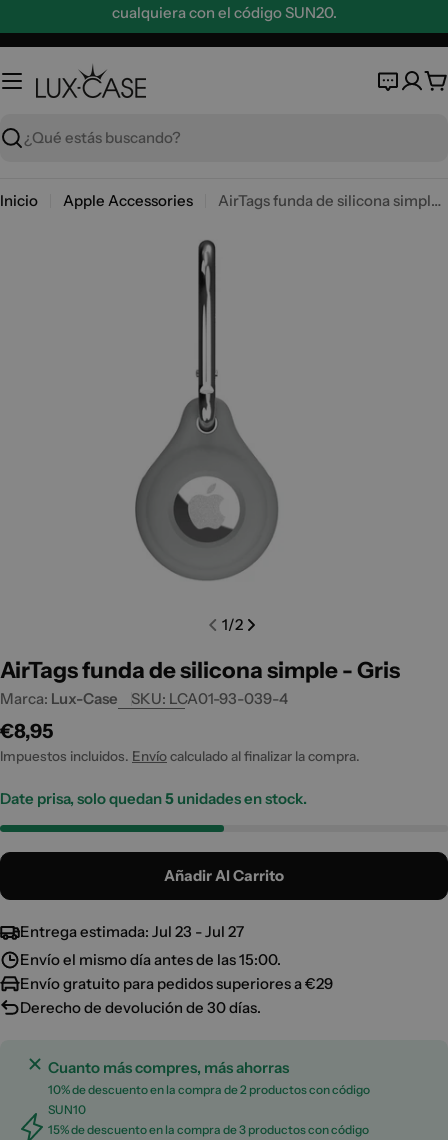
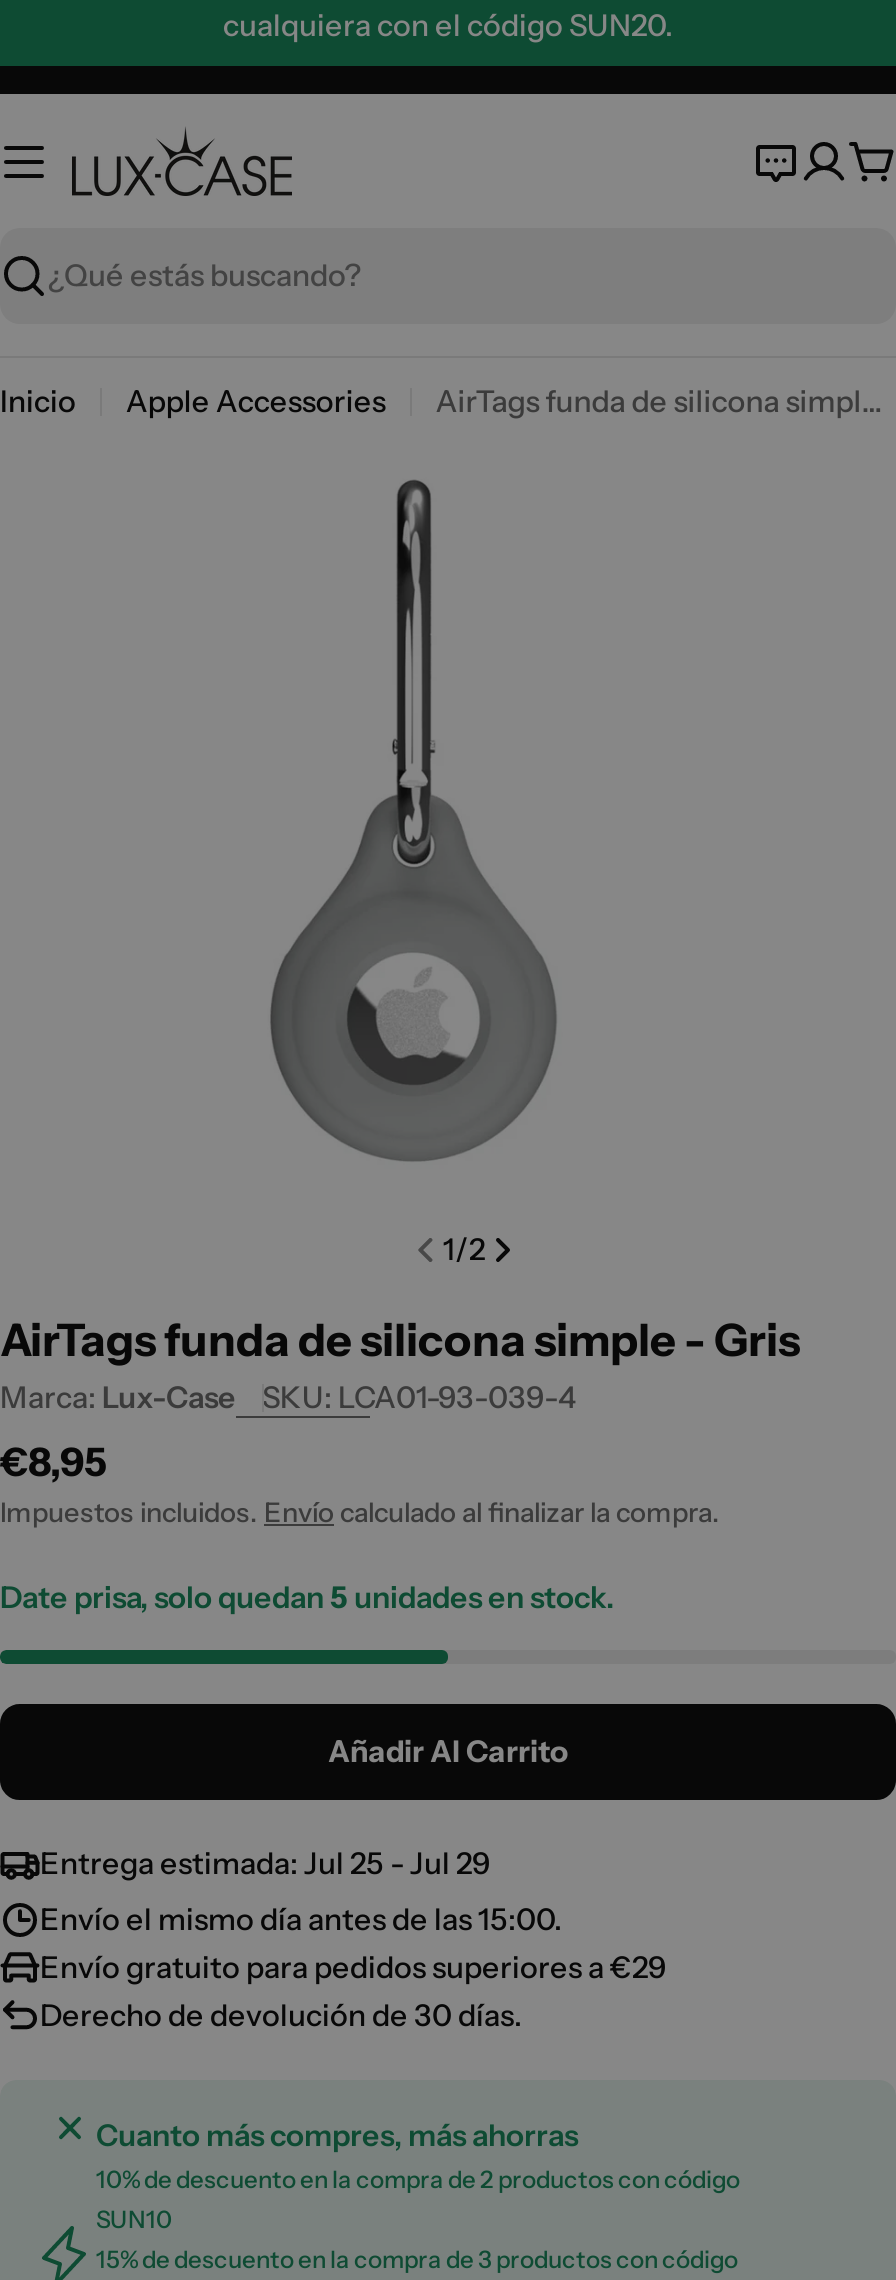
[20,922,244,941] Entrega estimada: Jul 23 - Jul 27 -> [40,1844,490,1882] Entrega estimada: Jul 25 - Jul 29

